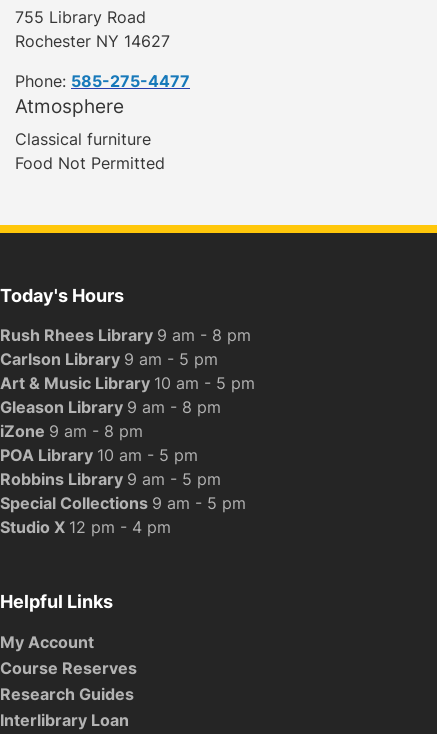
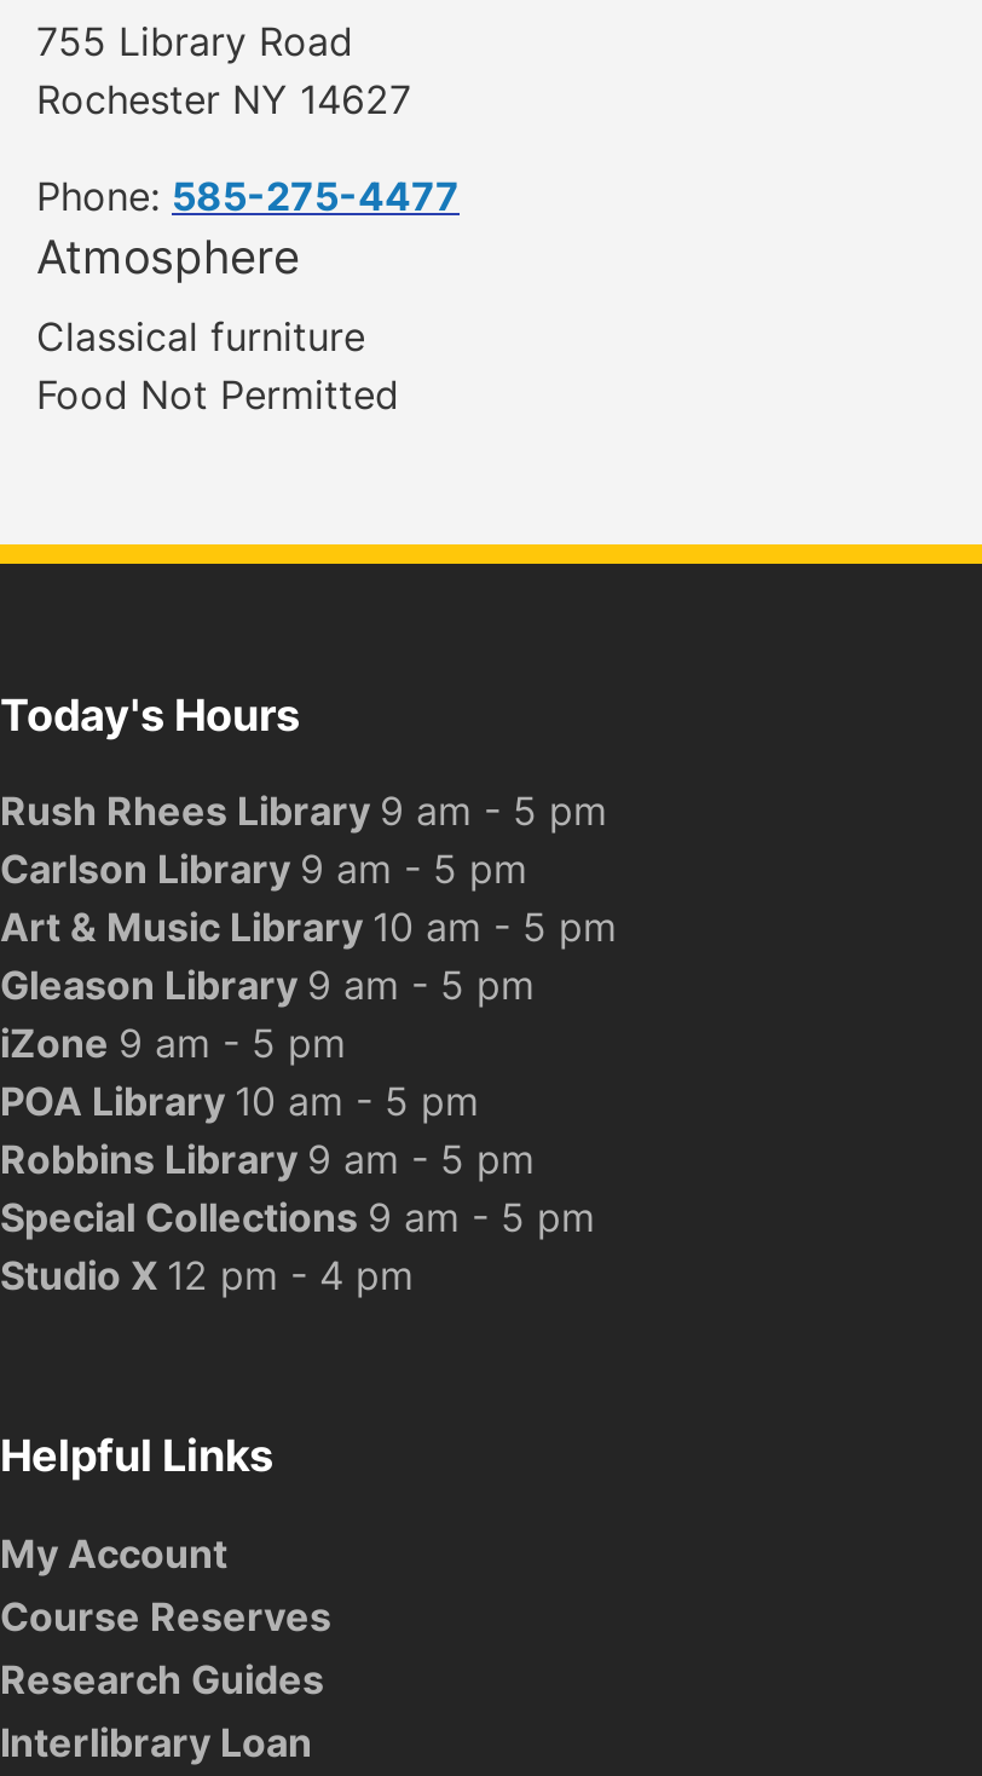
[0,324,251,346] Rush Rhees Library 9 am - 8 pm -> [0,784,607,837] Rush Rhees Library 9 am - 5 pm
[0,396,221,418] Gleason Library 9 am - 8 pm -> [0,958,535,1012] Gleason Library 9 am - 5 pm
[0,420,143,442] iZone 9 am - 8 pm -> [0,1016,346,1070] iZone 9 am - 5 pm

